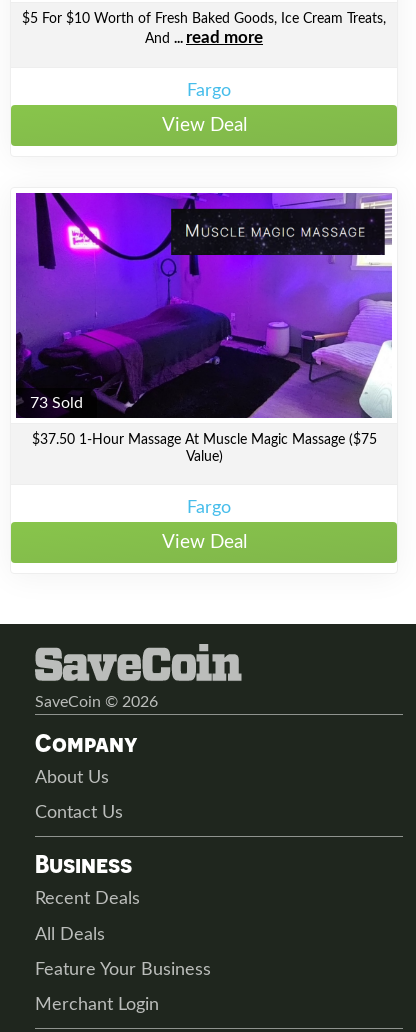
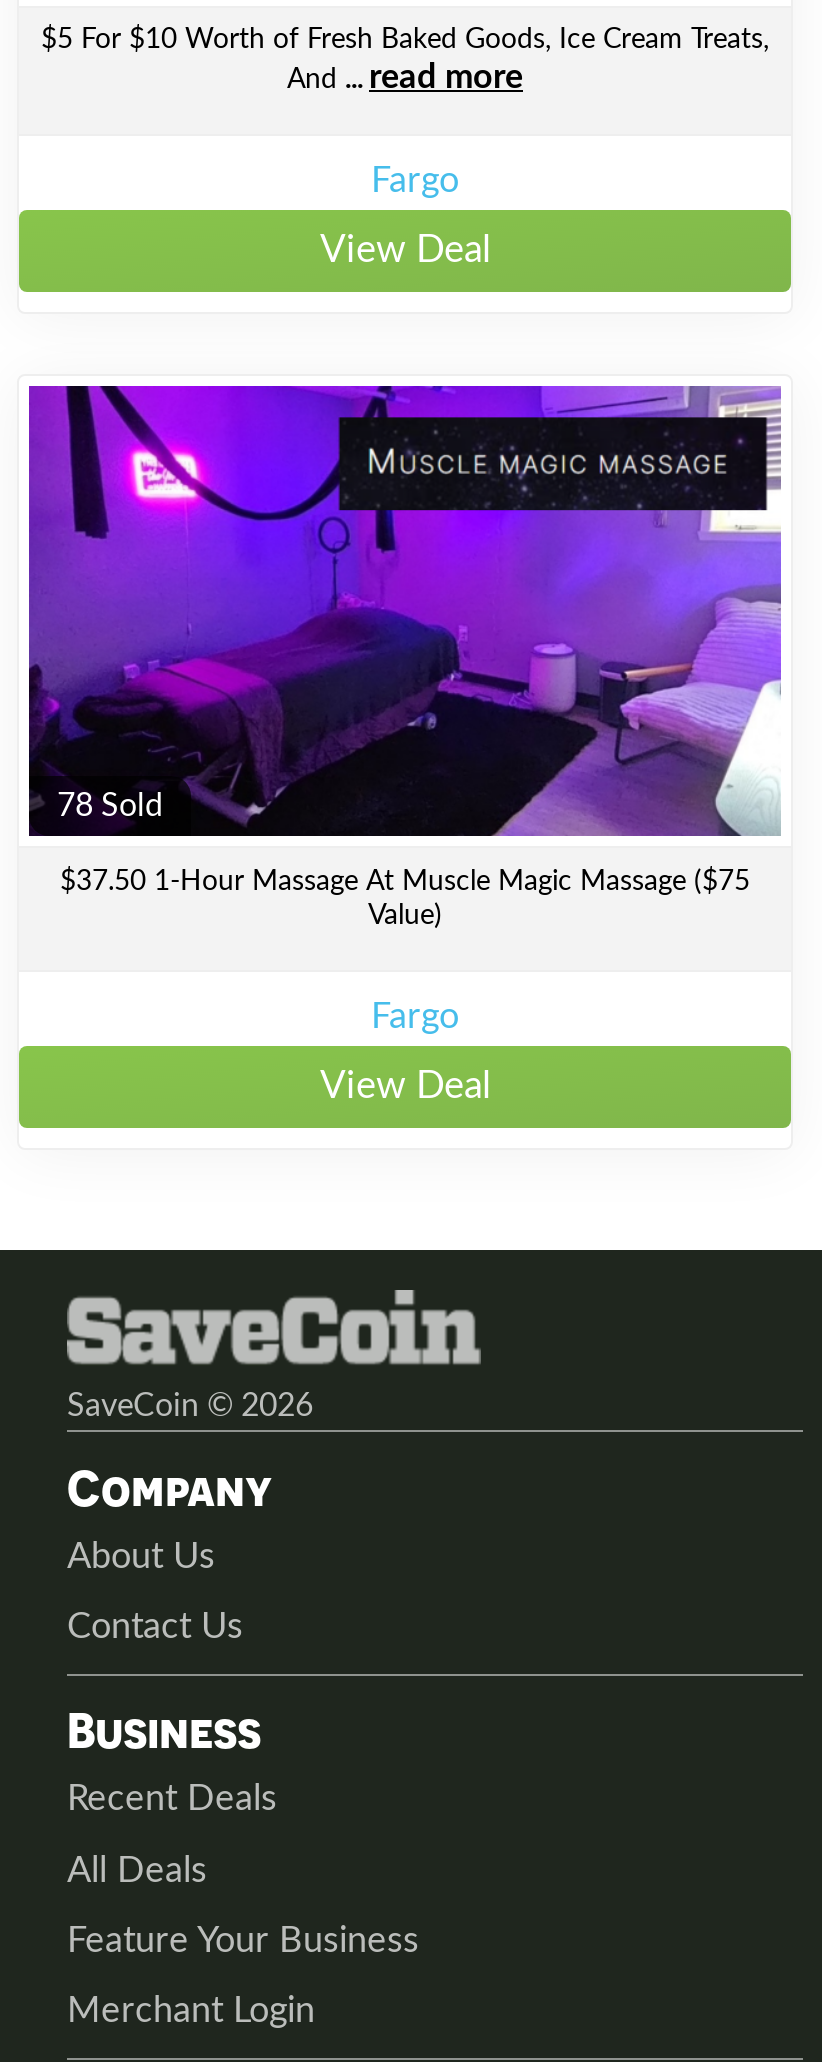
[30,394,83,410] 73 Sold -> [57,791,163,823] 78 Sold

